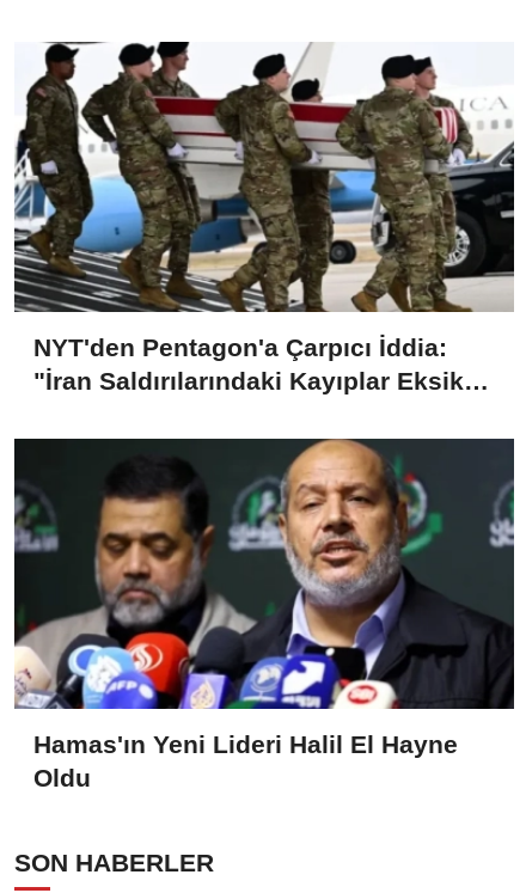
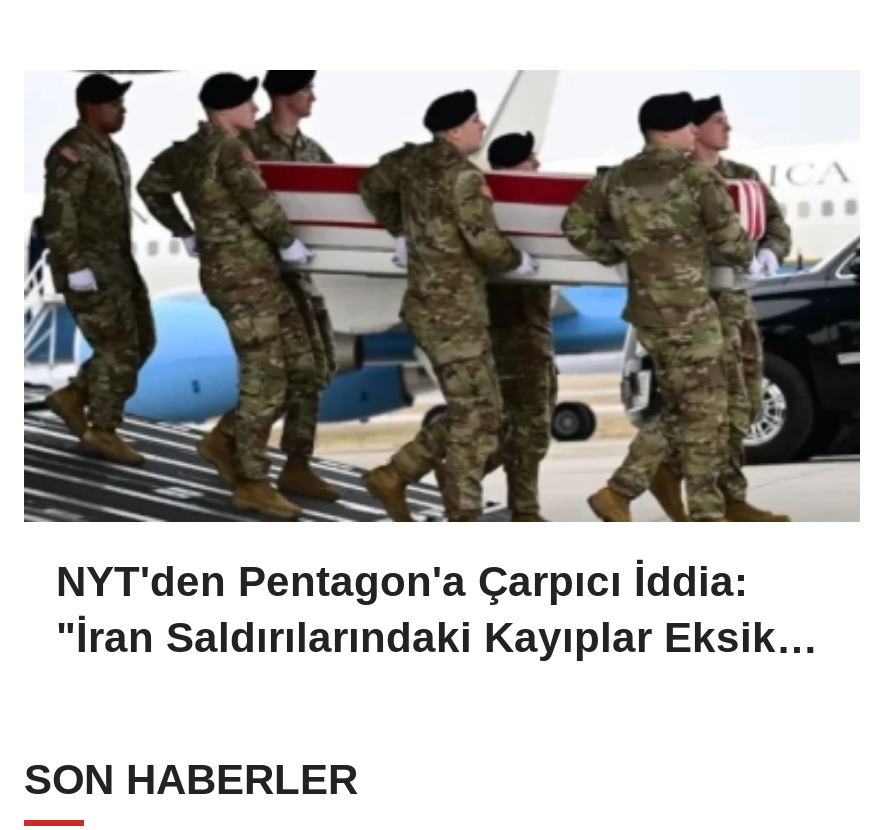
[13,438,515,792] [image] | Hamas'ın Yeni Lideri Halil El Hayne | Oldu -> none

